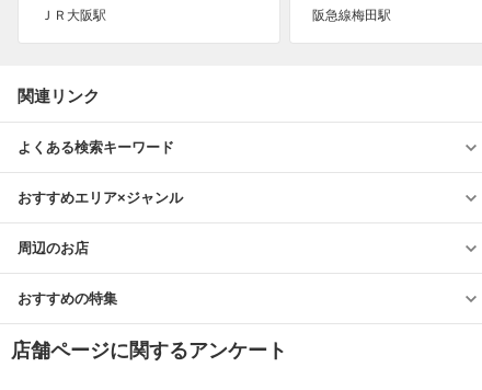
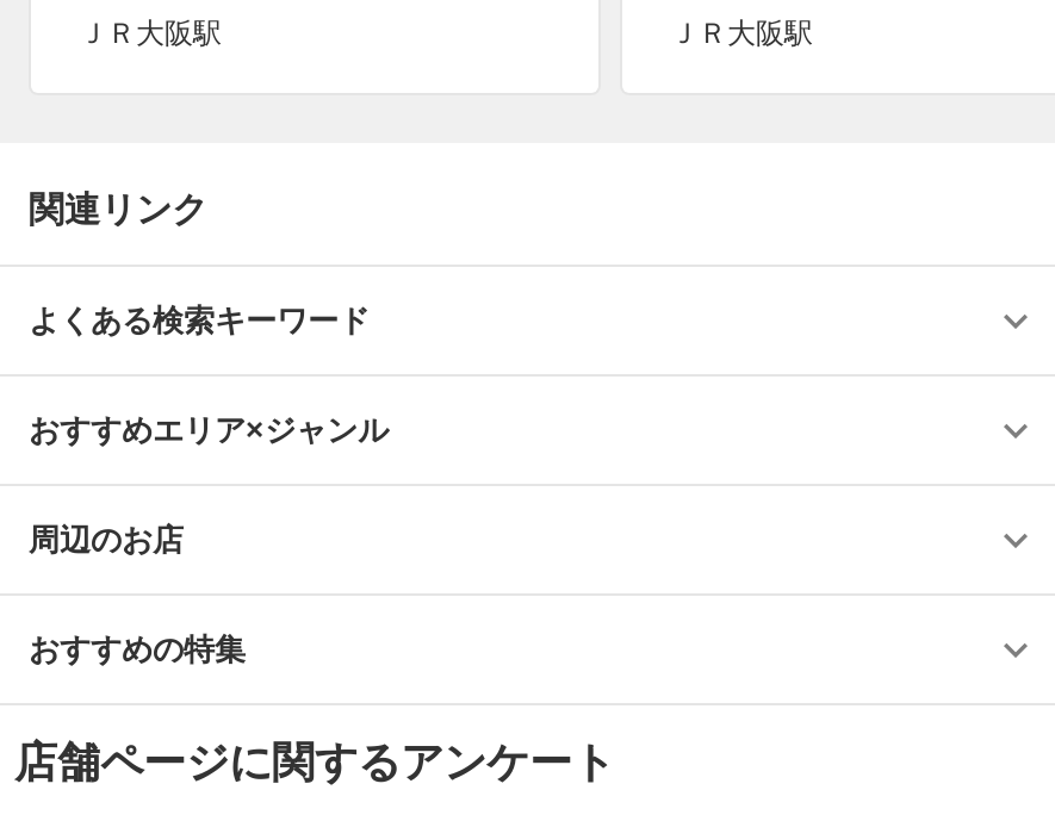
[312,8,391,23] 阪急線梅田駅 -> [670,17,813,50] ＪＲ大阪駅

